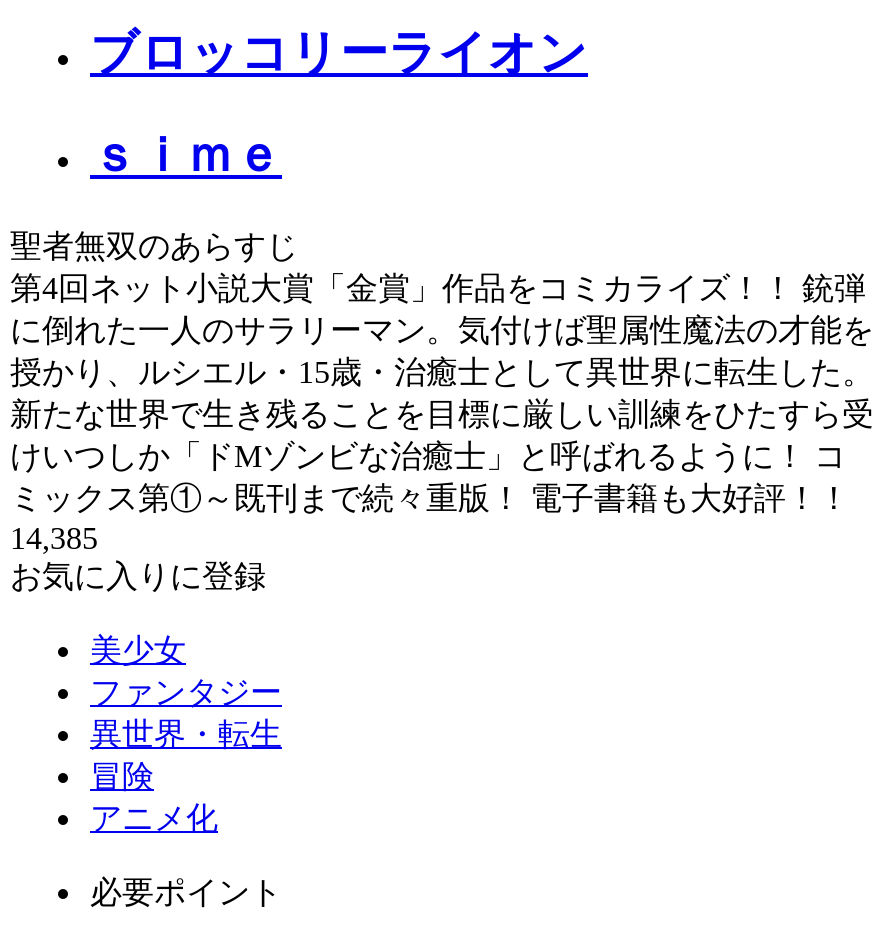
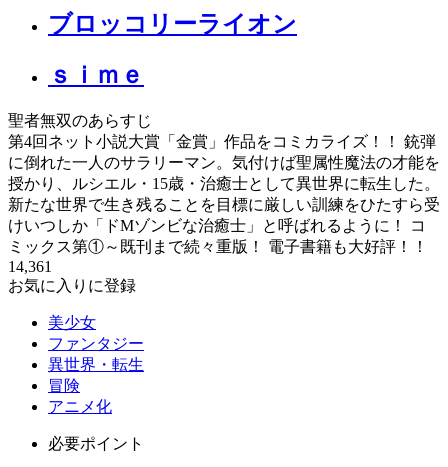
[10,522,98,556] 14,385 -> [8,258,52,275] 14,361

